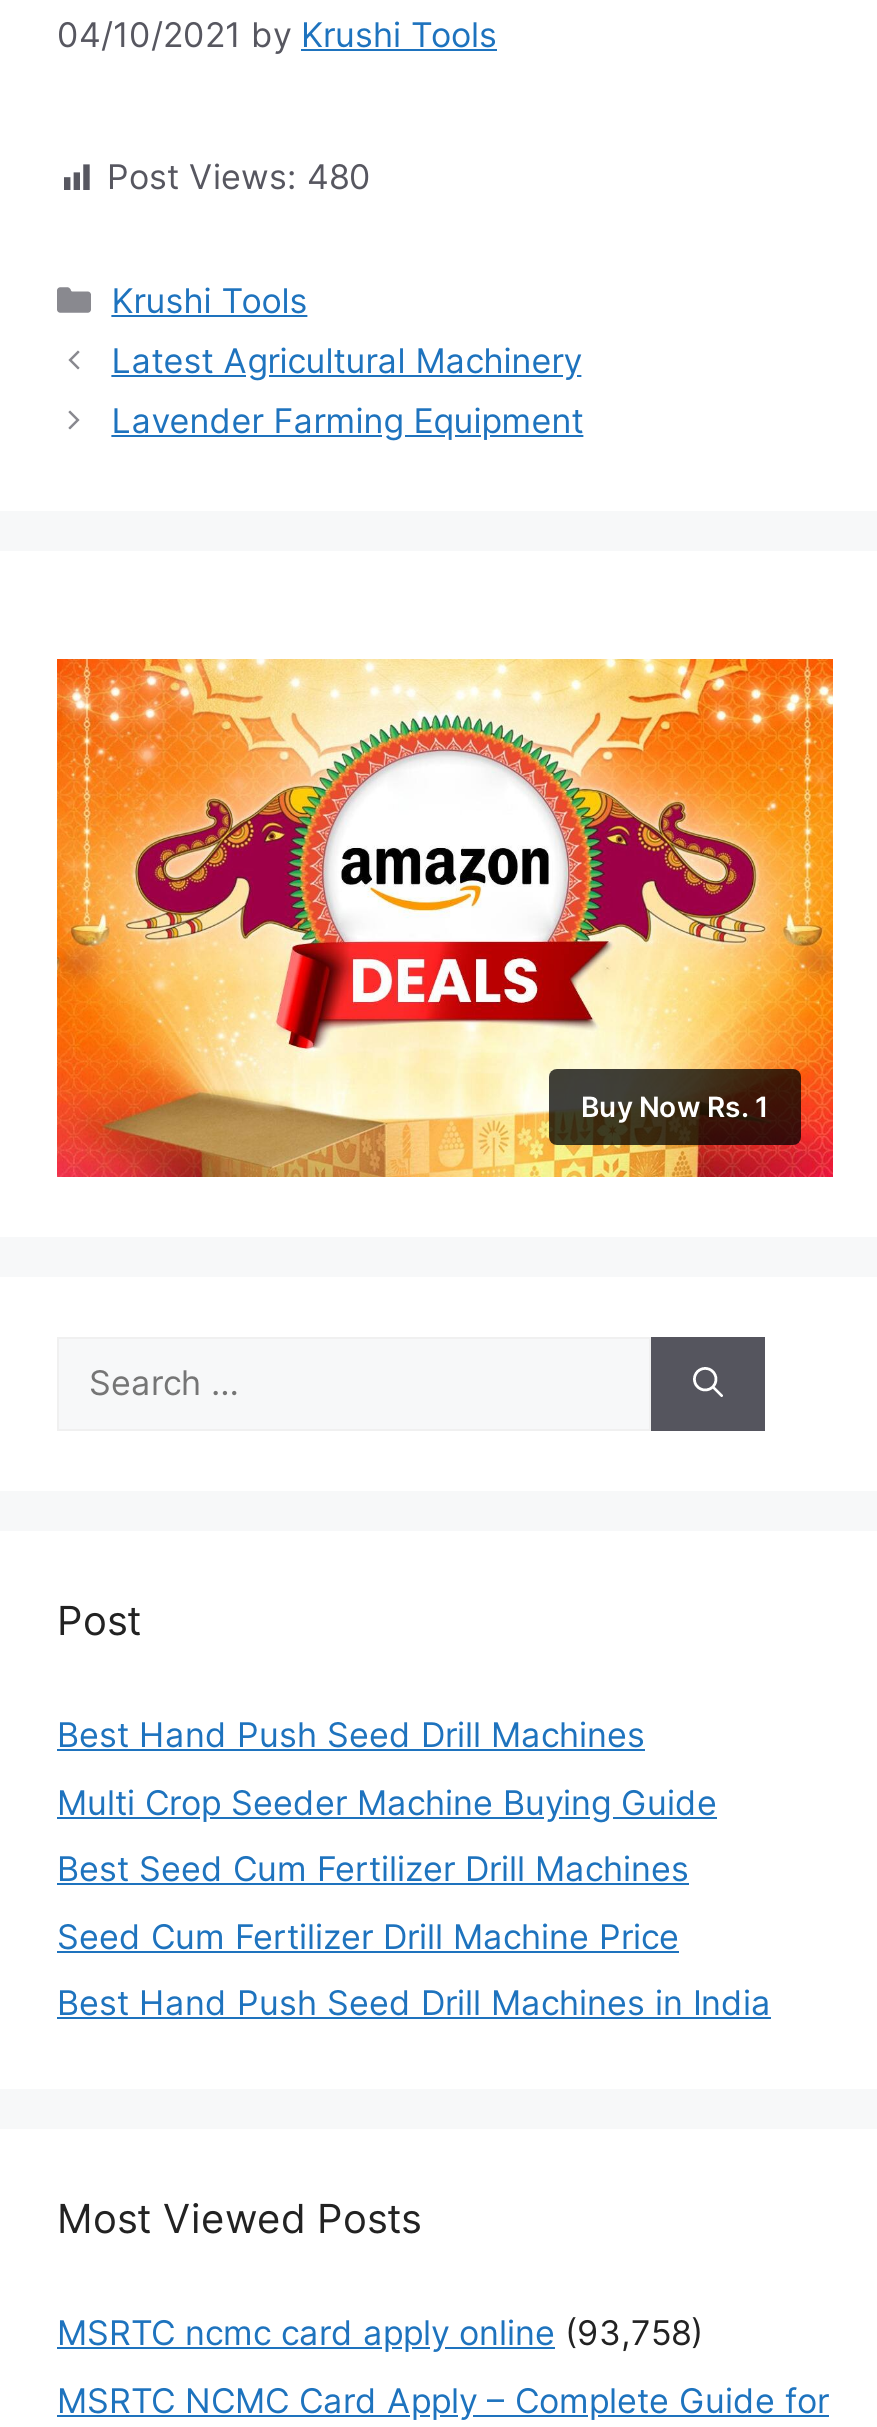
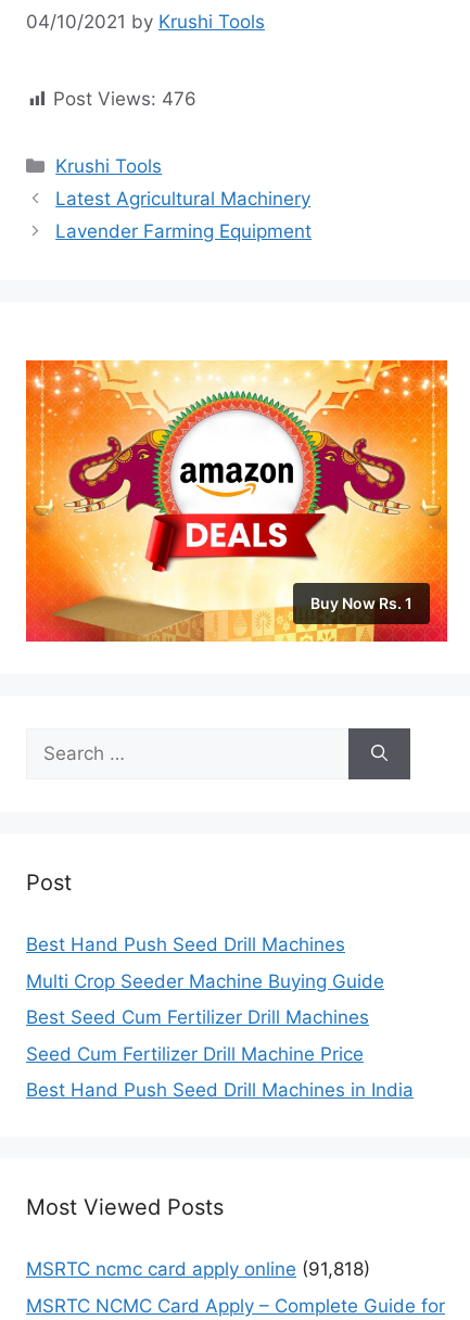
[107,158,371,198] Post Views: 480 -> [53,88,196,110] Post Views: 476
[57,2313,703,2353] MSRTC ncmc card apply online (93,758) -> [26,1258,370,1280] MSRTC ncmc card apply online (91,818)

